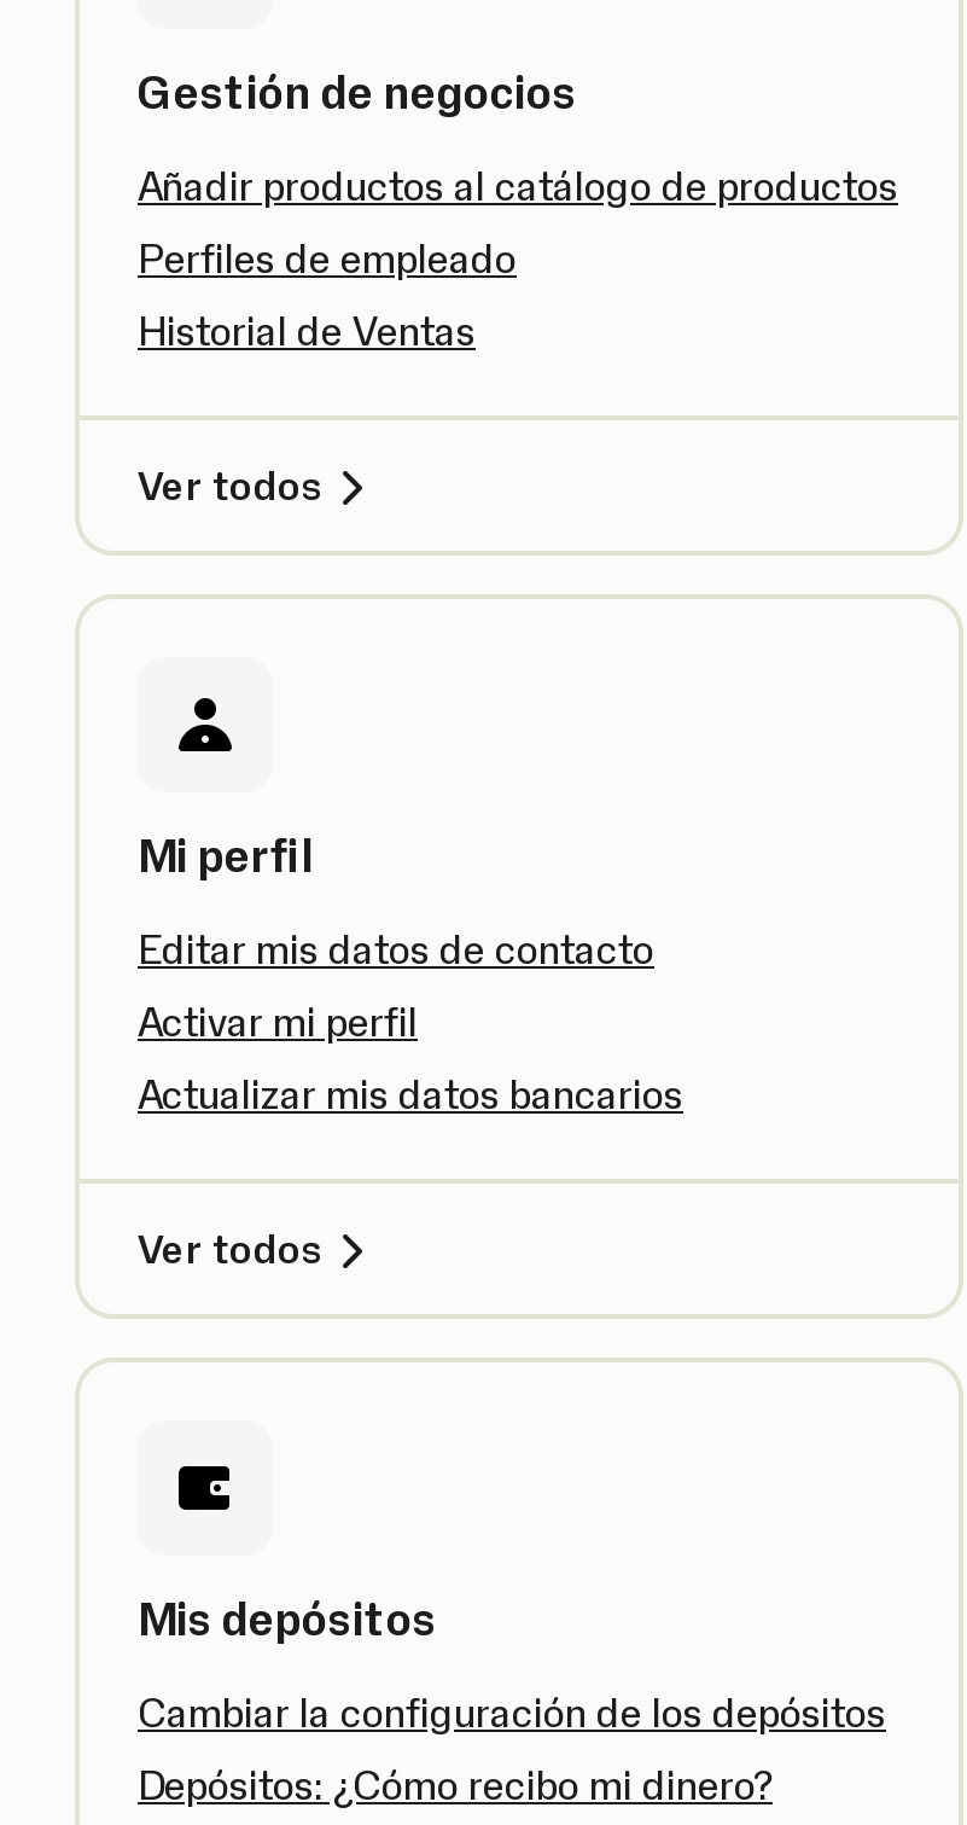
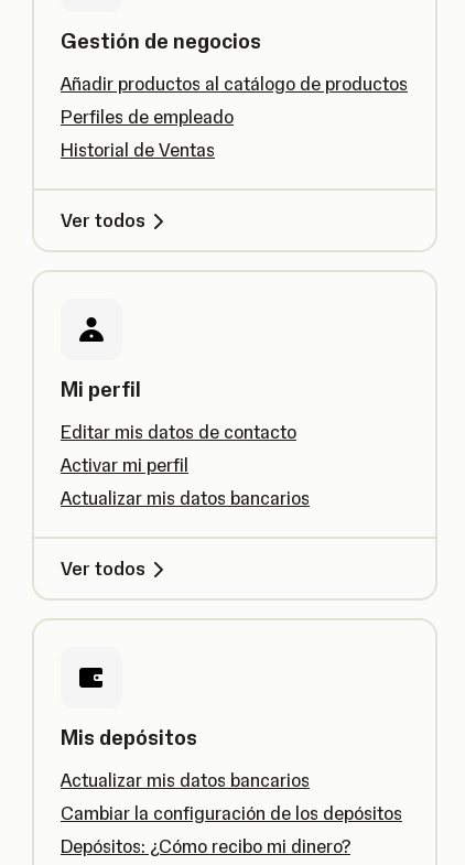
none -> [61,769,310,791] Actualizar mis datos bancarios

